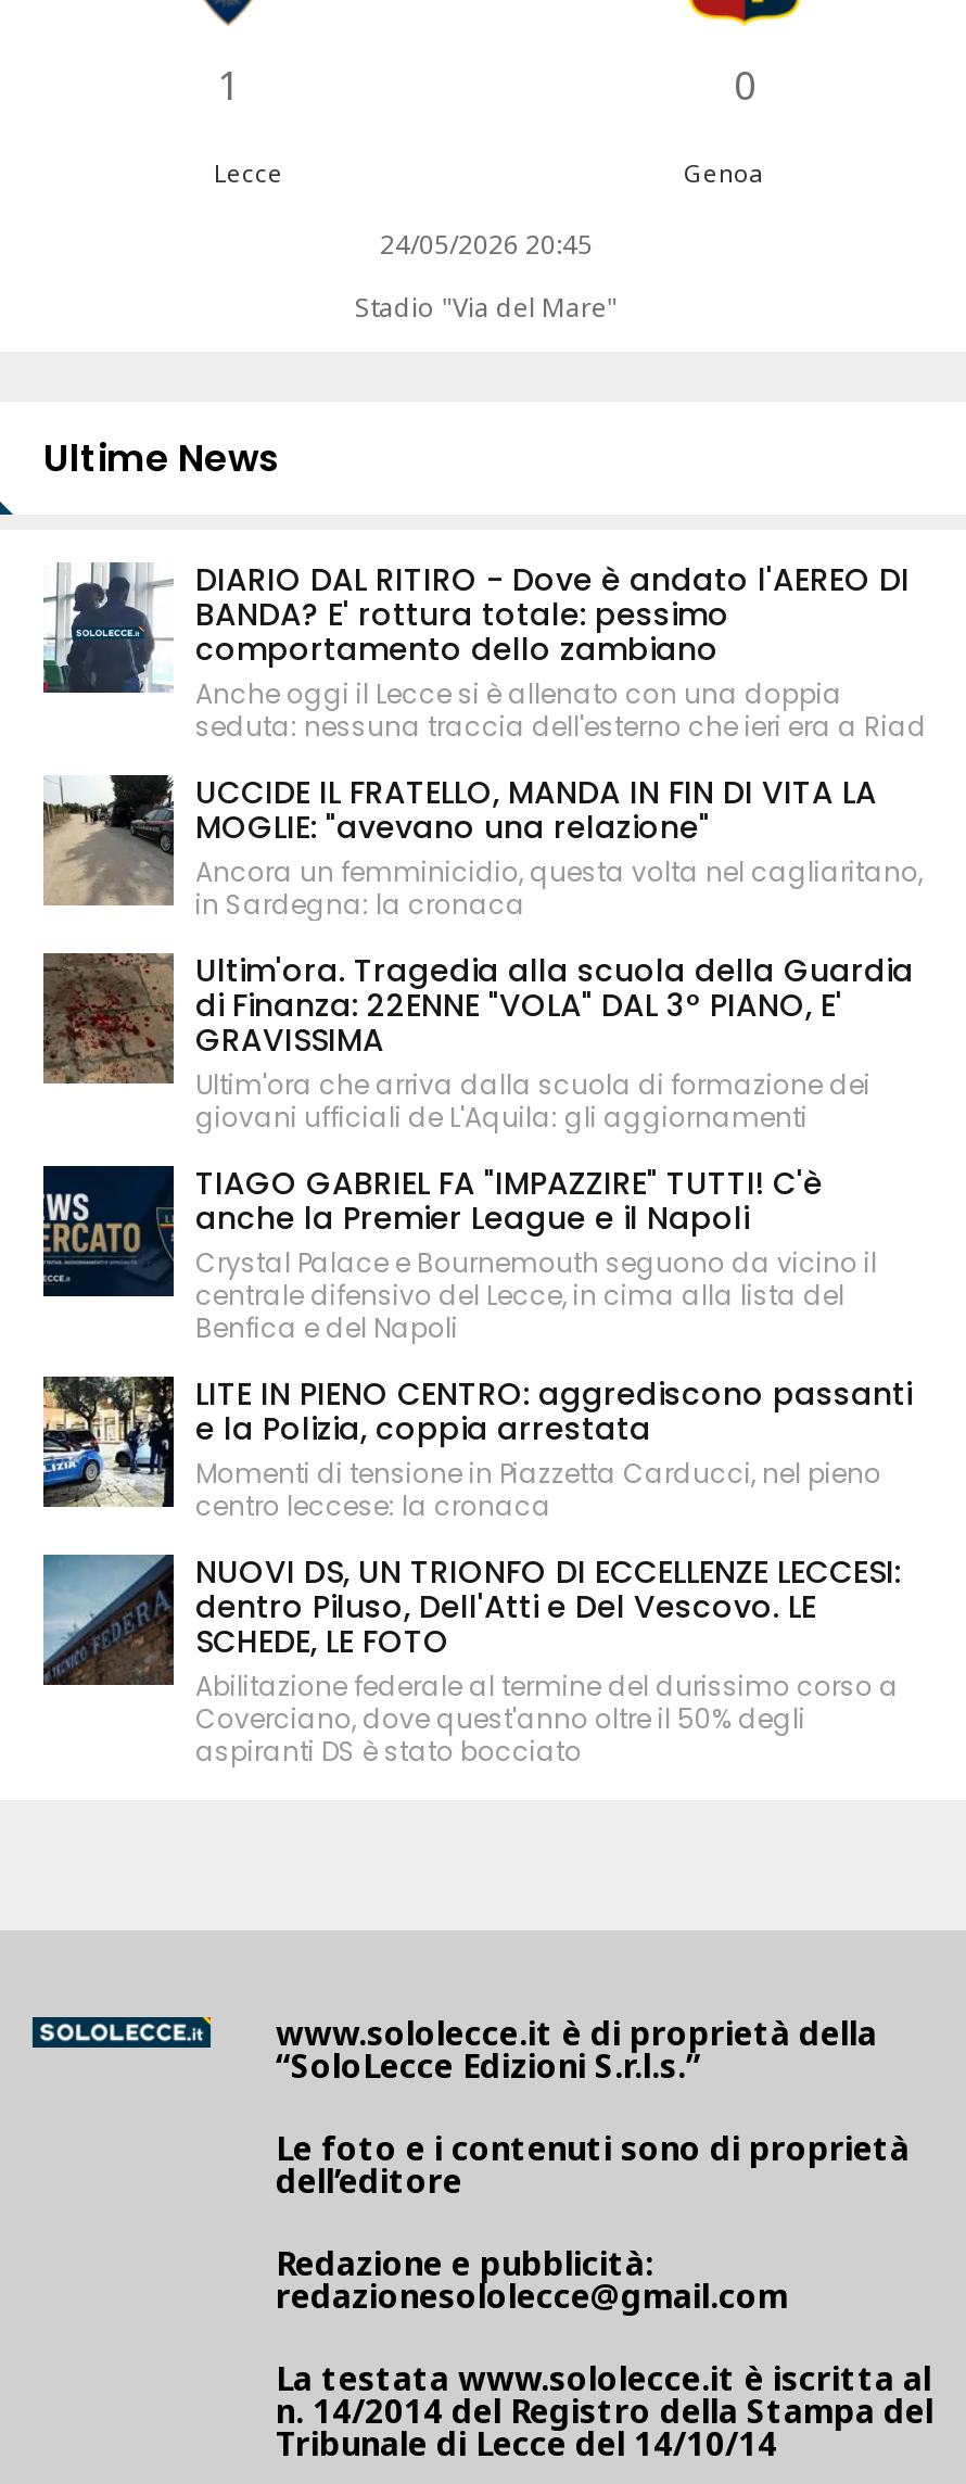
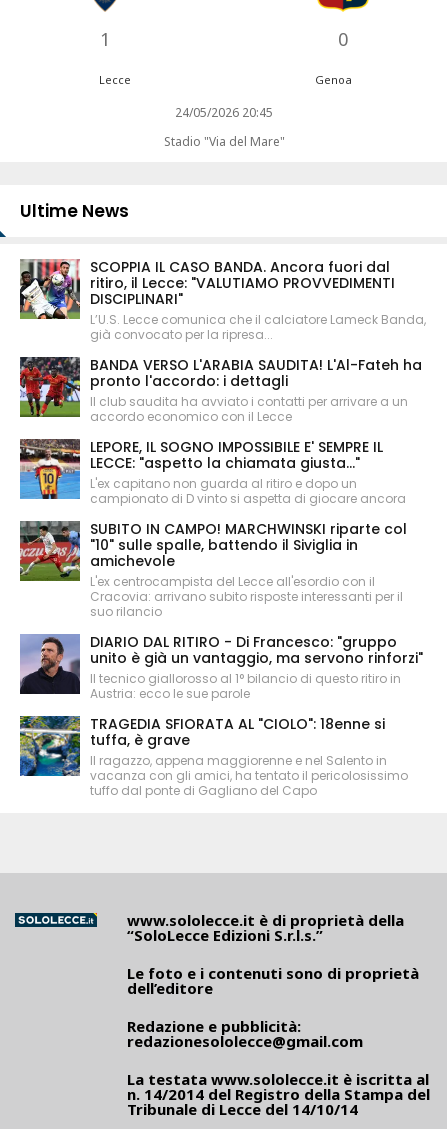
[41,558,927,745] [image] | DIARIO DAL RITIRO - Dove è andato l'AEREO DI | BANDA? E' rottura totale: pessimo | comportamento dello zambiano | Anche oggi il Lecce si è allenato con una doppia | seduta: nessuna traccia dell'esterno che ieri era a Riad -> [19,257,426,343] [image] | SCOPPIA IL CASO BANDA. Ancora fuori dal | ritiro, il Lecce: "VALUTIAMO PROVVEDIMENTI | DISCIPLINARI" | L’U.S. Lecce comunica che il calciatore Lameck Banda, | già convocato per la ripresa...
[43,771,923,923] [image] | UCCIDE IL FRATELLO, MANDA IN FIN DI VITA LA | MOGLIE: "avevano una relazione" | Ancora un femminicidio, questa volta nel cagliaritano, | in Sardegna: la cronaca -> [20,355,422,425] [image] | BANDA VERSO L'ARABIA SAUDITA! L'Al-Fateh ha | pronto l'accordo: i dettagli | Il club saudita ha avviato i contatti per arrivare a un | accordo economico con il Lecce
[41,949,914,1136] [image] | Ultim'ora. Tragedia alla scuola della Guardia | di Finanza: 22ENNE "VOLA" DAL 3° PIANO, E' | GRAVISSIMA | Ultim'ora che arriva dalla scuola di formazione dei | giovani ufficiali de L'Aquila: gli aggiornamenti -> [19,437,406,507] [image] | LEPORE, IL SOGNO IMPOSSIBILE E' SEMPRE IL | LECCE: "aspetto la chiamata giusta..." | L'ex capitano non guarda al ritiro e dopo un | campionato di D vinto si aspetta di giocare ancora
[41,1162,877,1346] [image] | TIAGO GABRIEL FA "IMPAZZIRE" TUTTI! C'è | anche la Premier League e il Napoli | Crystal Palace e Bournemouth seguono da vicino il | centrale difensivo del Lecce, in cima alla lista del | Benfica e del Napoli -> [19,519,407,620] [image] | SUBITO IN CAMPO! MARCHWINSKI riparte col | "10" sulle spalle, battendo il Siviglia in | amichevole | L'ex centrocampista del Lecce all'esordio con il | Cracovia: arrivano subito risposte interessanti per il | suo rilancio
[41,1372,912,1524] [image] | LITE IN PIENO CENTRO: aggrediscono passanti | e la Polizia, coppia arrestata | Momenti di tensione in Piazzetta Carducci, nel pieno | centro leccese: la cronaca -> [19,632,423,702] [image] | DIARIO DAL RITIRO - Di Francesco: "gruppo | unito è già un vantaggio, ma servono rinforzi" | Il tecnico giallorosso al 1° bilancio di questo ritiro in | Austria: ecco le sue parole
[41,1550,901,1770] [image] | NUOVI DS, UN TRIONFO DI ECCELLENZE LECCESI: | dentro Piluso, Dell'Atti e Del Vescovo. LE | SCHEDE, LE FOTO | Abilitazione federale al termine del durissimo corso a | Coverciano, dove quest'anno oltre il 50% degli | aspiranti DS è stato bocciato -> [19,714,408,799] [image] | TRAGEDIA SFIORATA AL "CIOLO": 18enne si | tuffa, è grave | Il ragazzo, appena maggiorenne e nel Salento in | vacanza con gli amici, ha tentato il pericolosissimo | tuffo dal ponte di Gagliano del Capo

